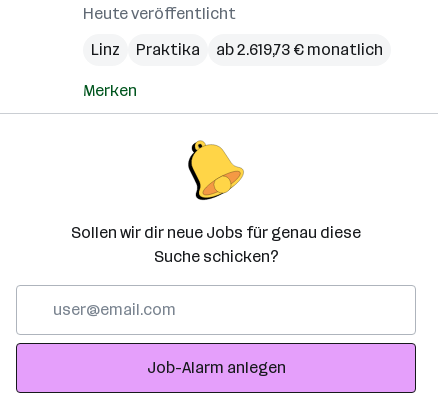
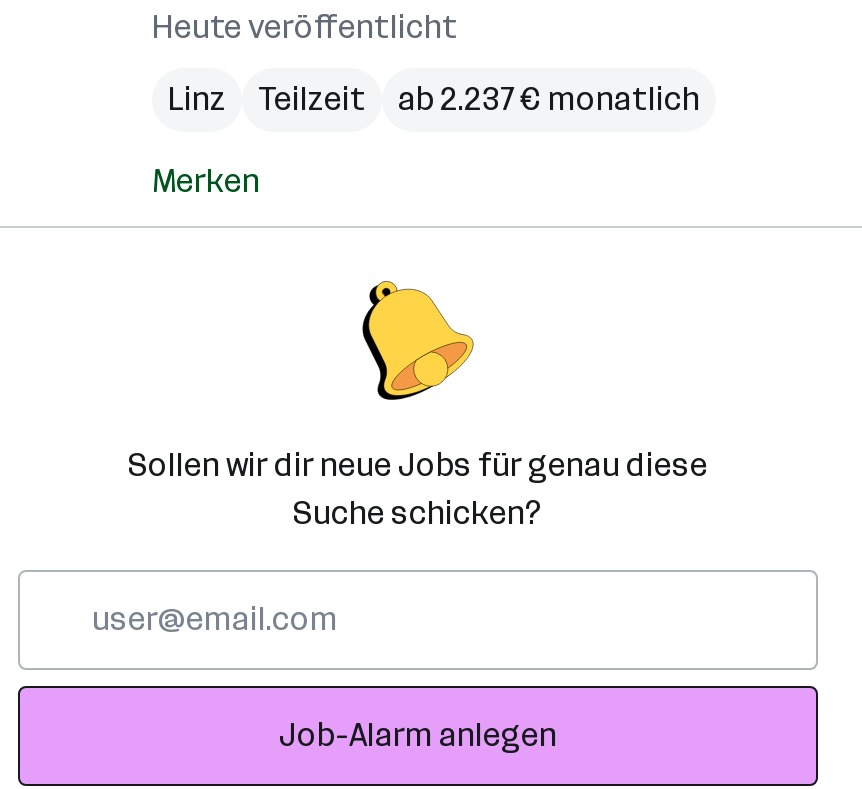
[136,40,383,59] Praktika | ab 2.619,73 € monatlich -> [258,80,700,118] Teilzeit | ab 2.237 € monatlich

